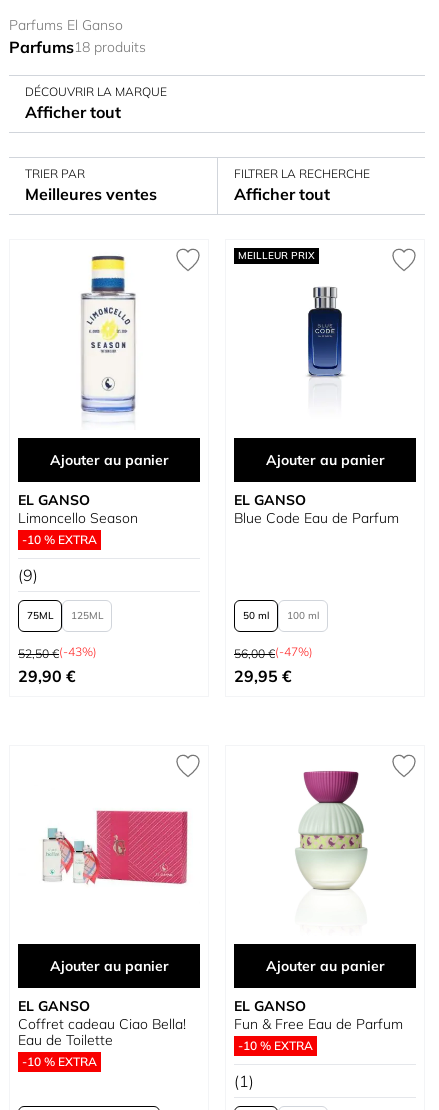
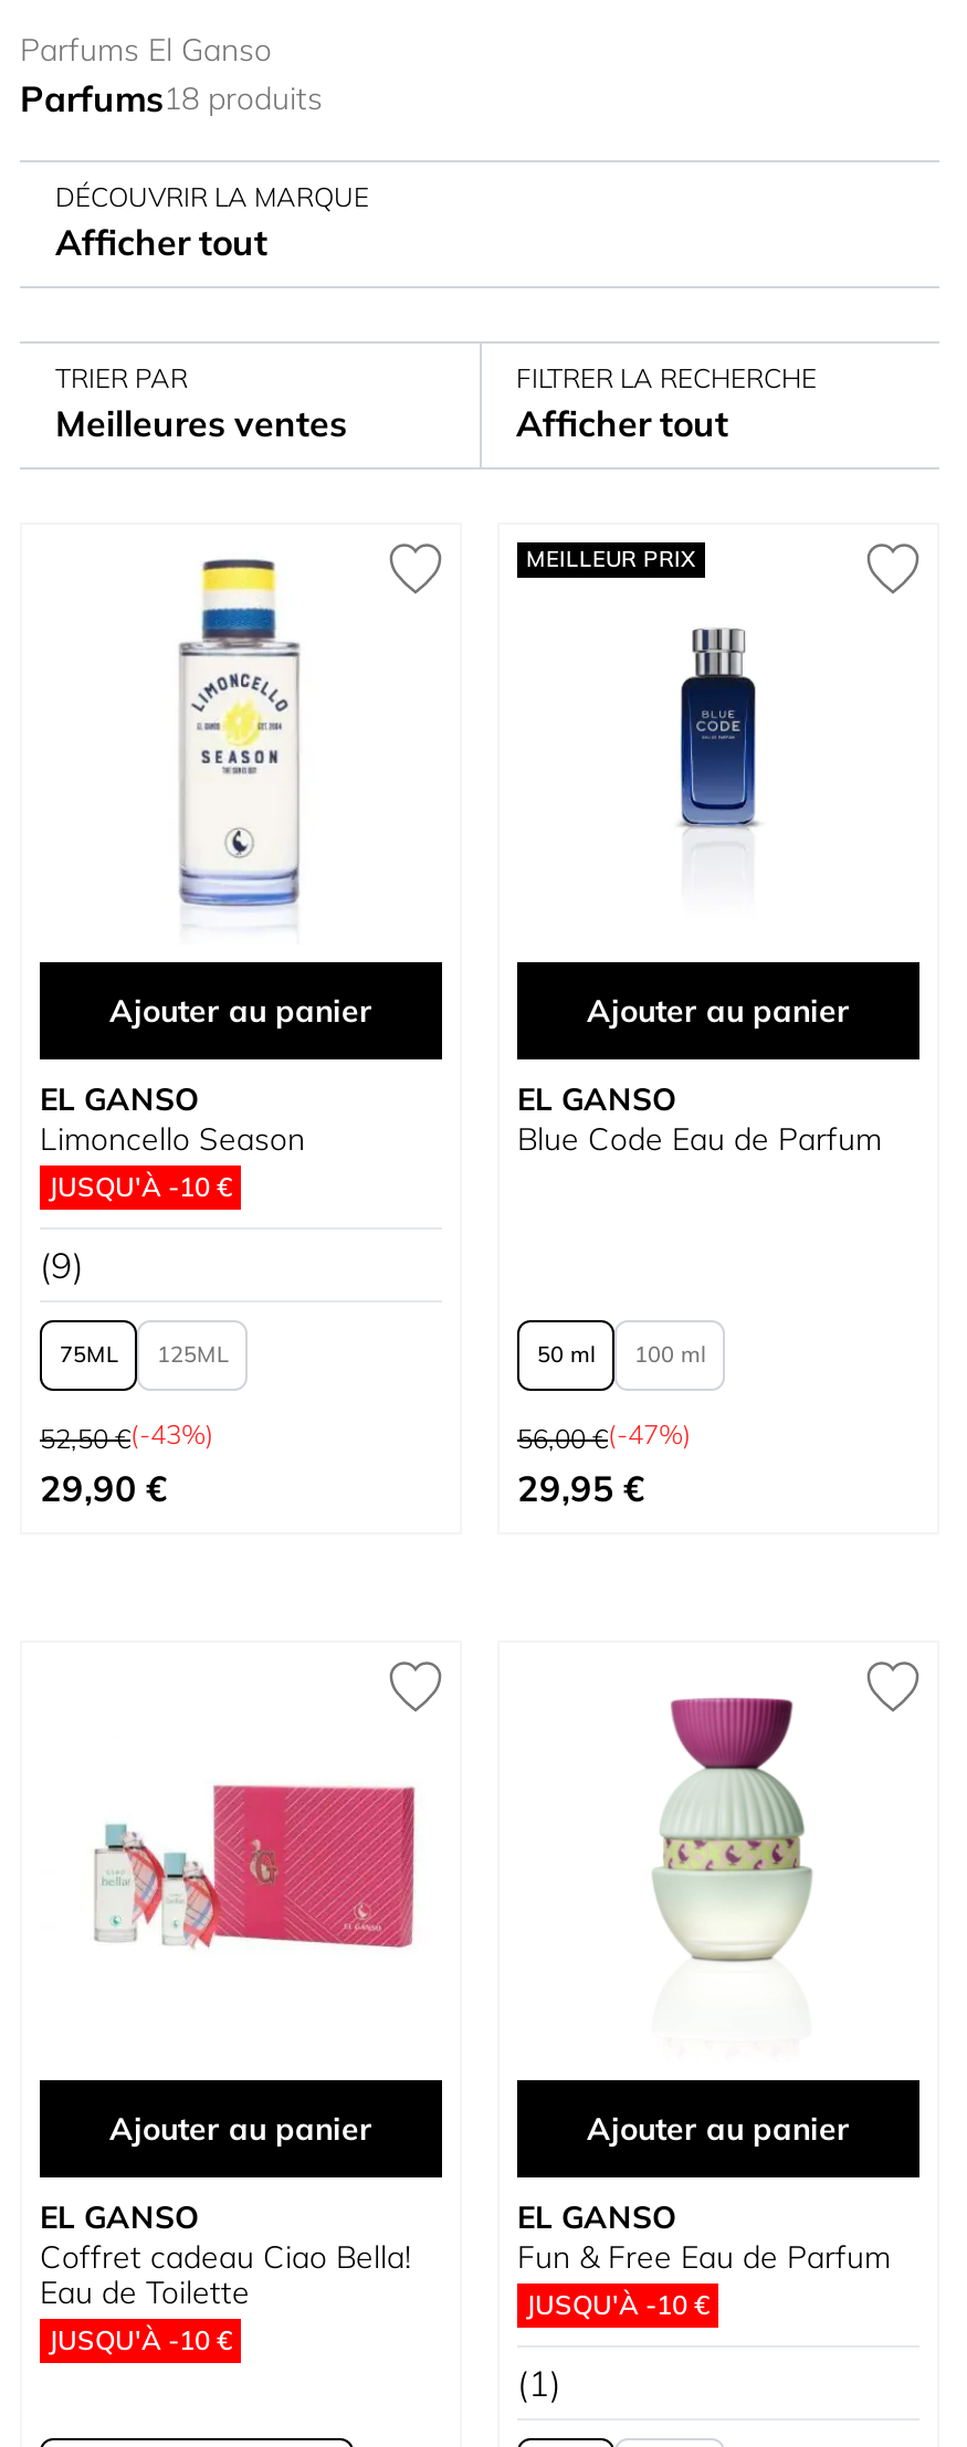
[22,532,97,547] -10 % EXTRA -> [49,1170,232,1203] JUSQU'À -10 €
[238,1038,313,1053] -10 % EXTRA -> [526,2288,710,2321] JUSQU'À -10 €
[22,1054,97,1069] -10 % EXTRA -> [49,2323,232,2356] JUSQU'À -10 €

